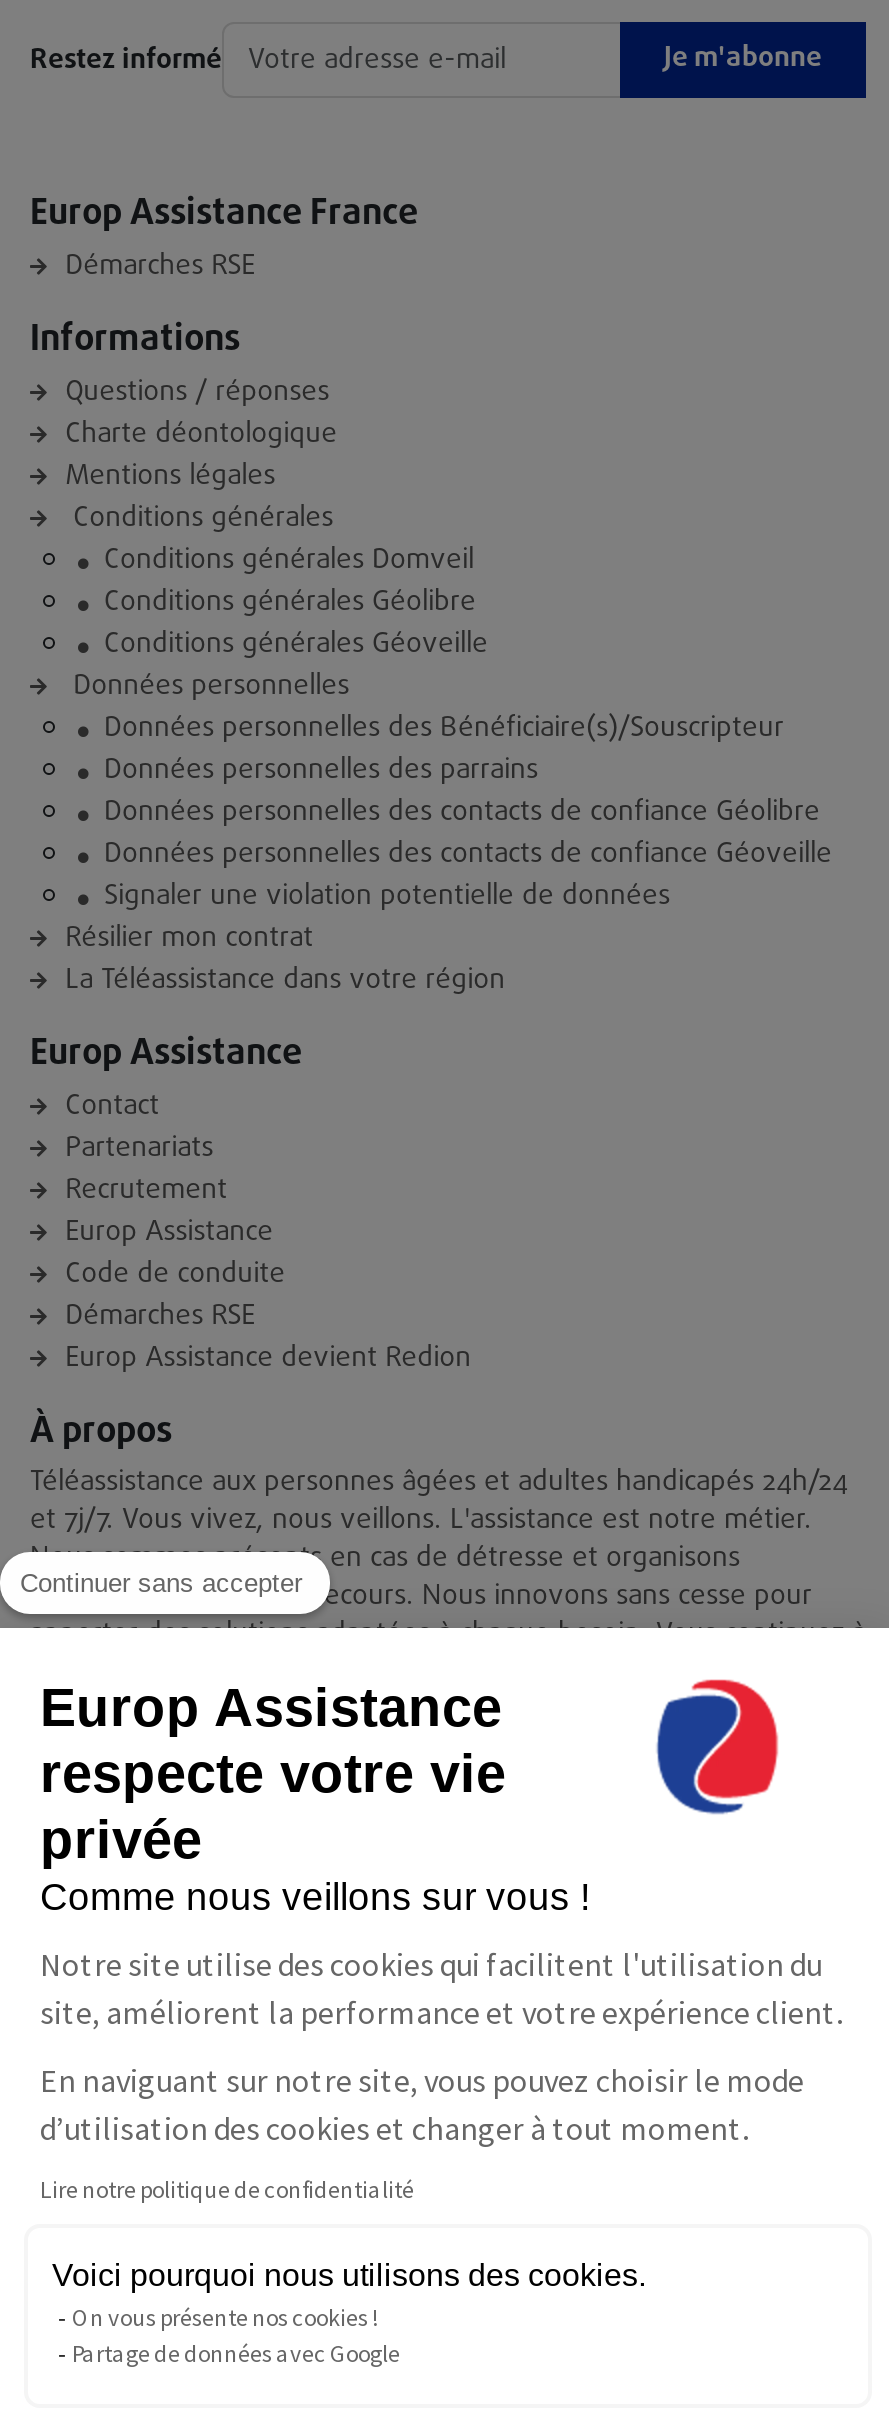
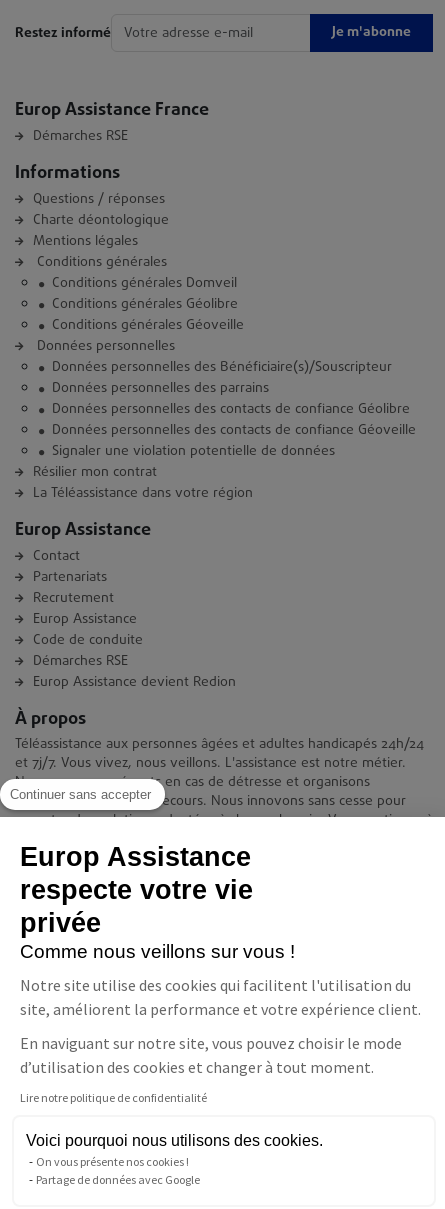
[654,1678,780,1816] [image] -> none

